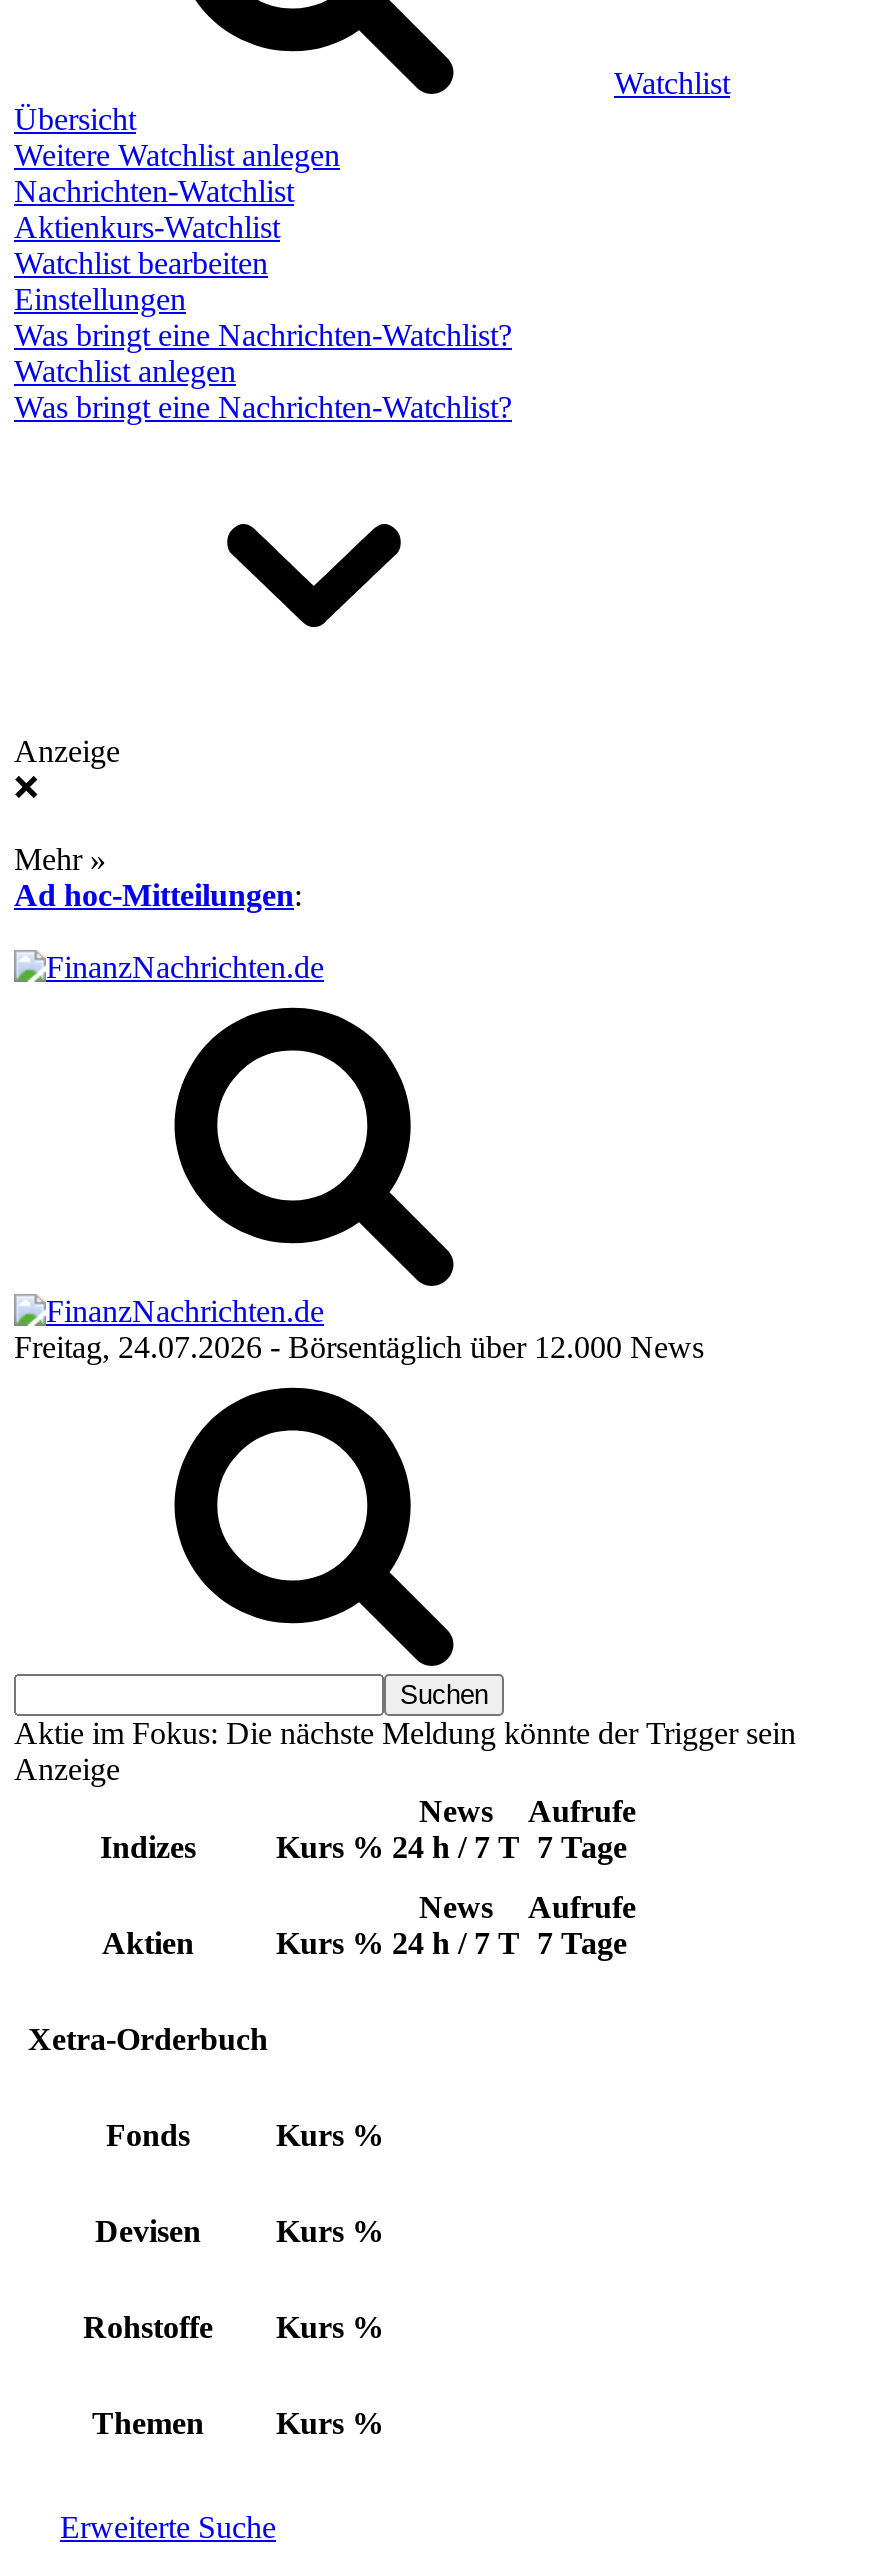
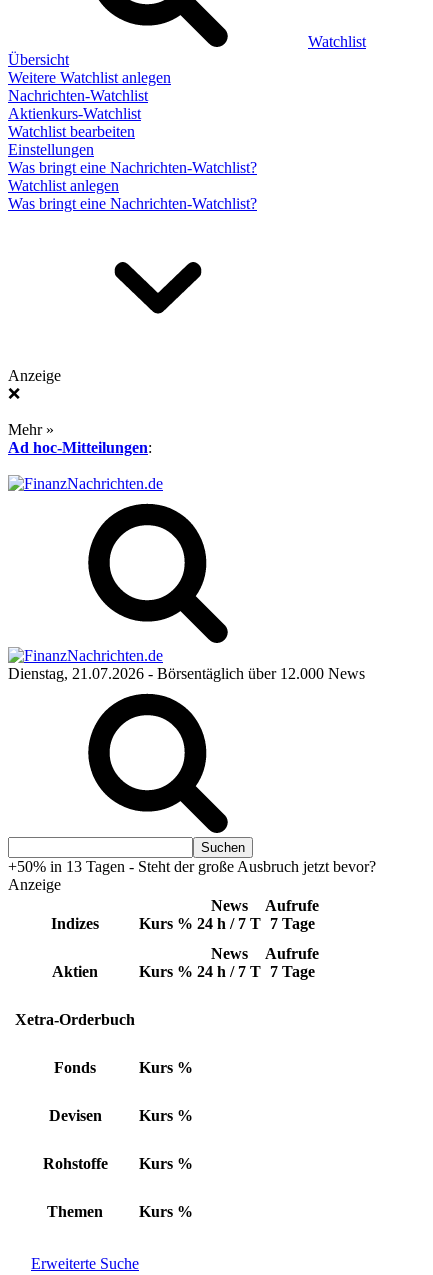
[14,1330,704,1364] Freitag, 24.07.2026 - Börsentäglich über 12.000 News -> [8,665,365,682] Dienstag, 21.07.2026 - Börsentäglich über 12.000 News
[14,1716,796,1750] Aktie im Fokus: Die nächste Meldung könnte der Trigger sein -> [8,858,376,875] +50% in 13 Tagen - Steht der große Ausbruch jetzt bevor?

